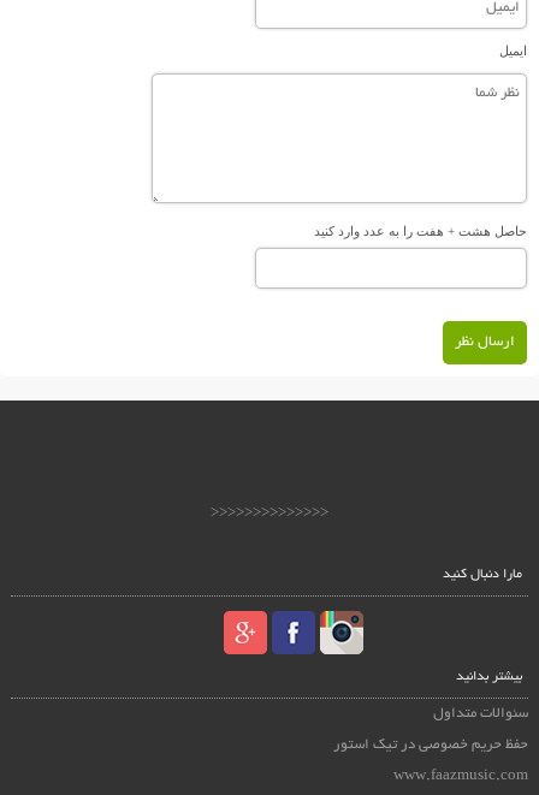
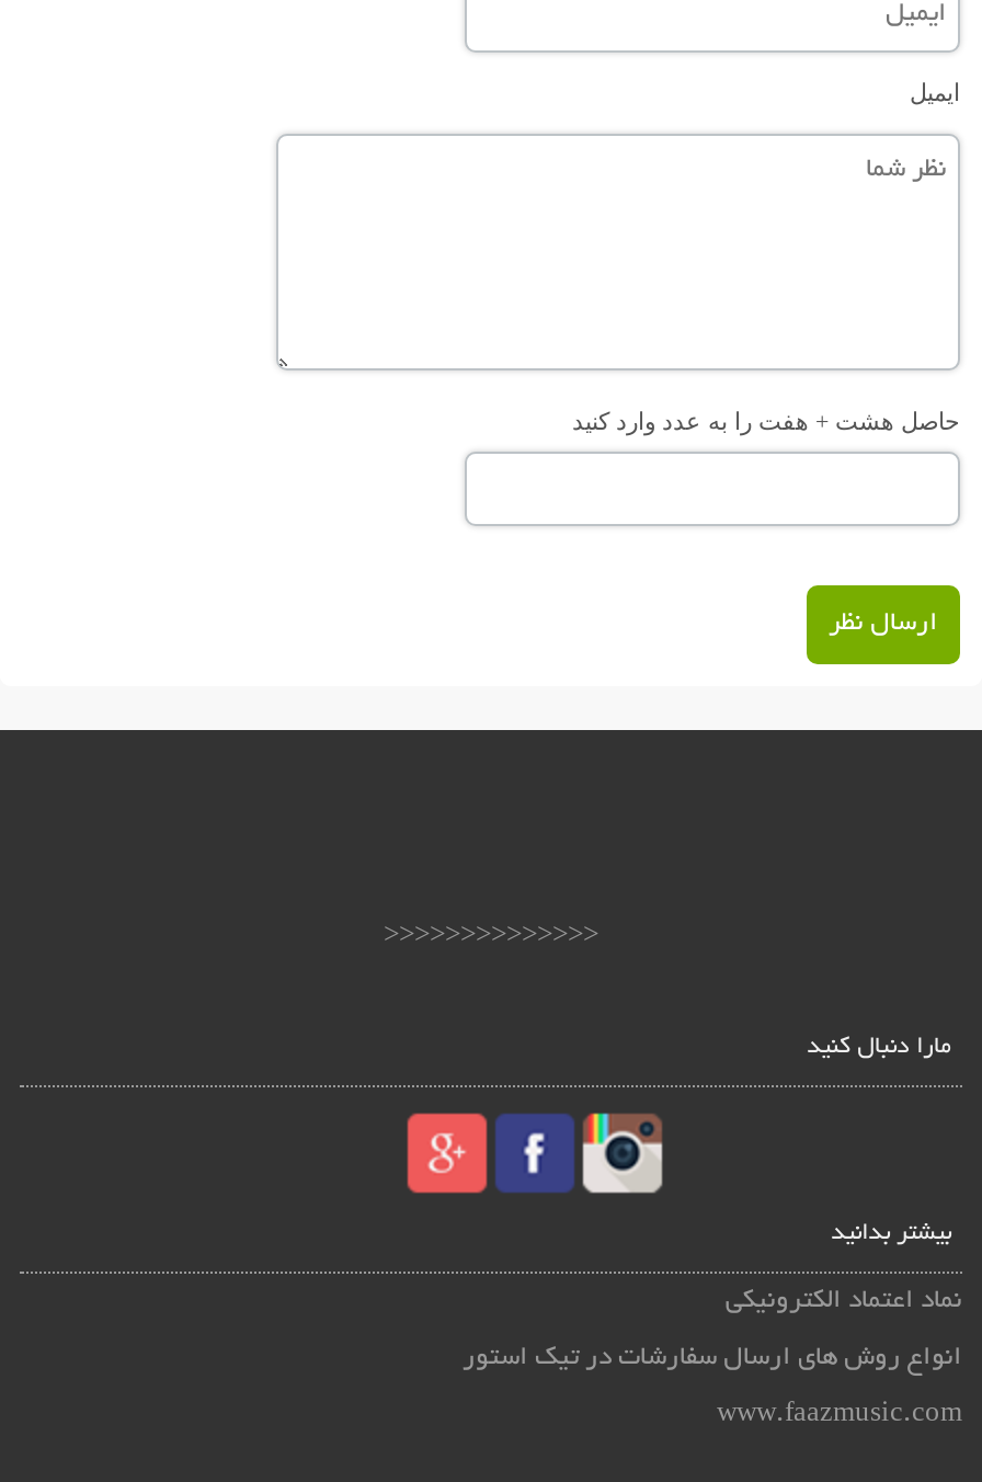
[433,706,528,721] سئوالات متداول -> [726,1286,962,1315] نماد اعتماد الکترونیکی
[333,737,528,753] حفظ حریم خصوصی در تیک استور -> [463,1343,962,1372] انواع روش های ارسال سفارشات در تیک استور

